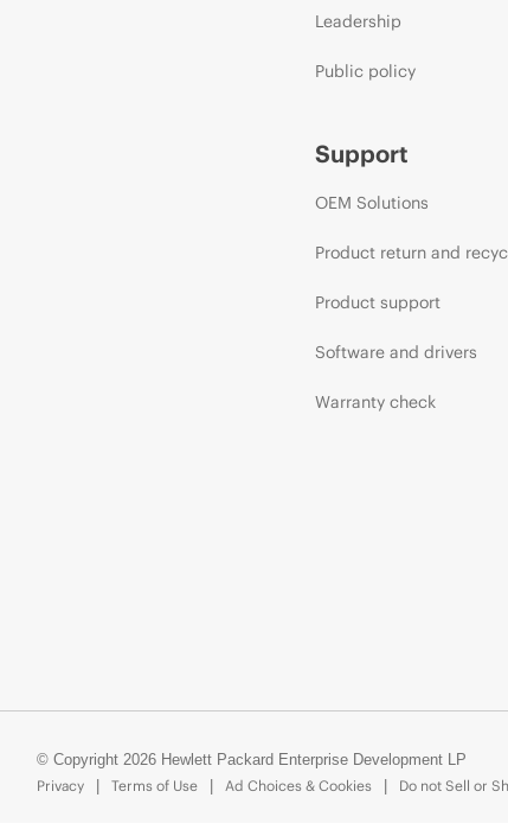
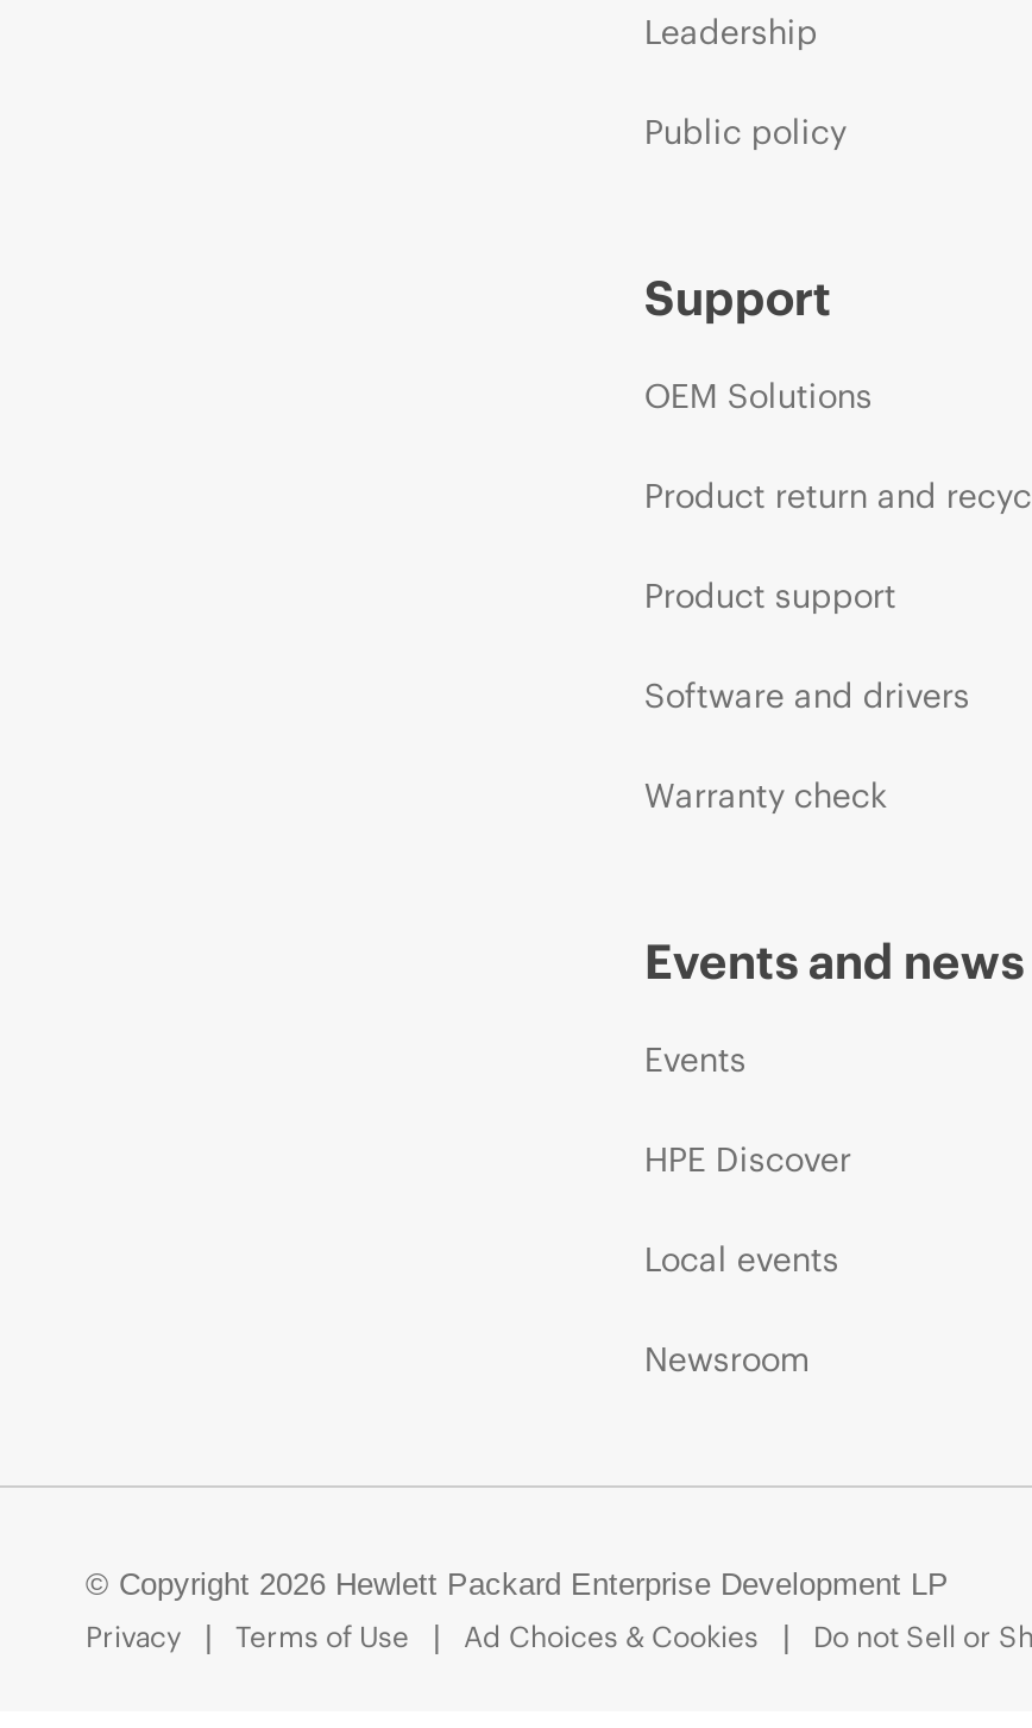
none -> [644,931,1025,1381] Events and news | Events | HPE Discover | Local events | Newsroom

